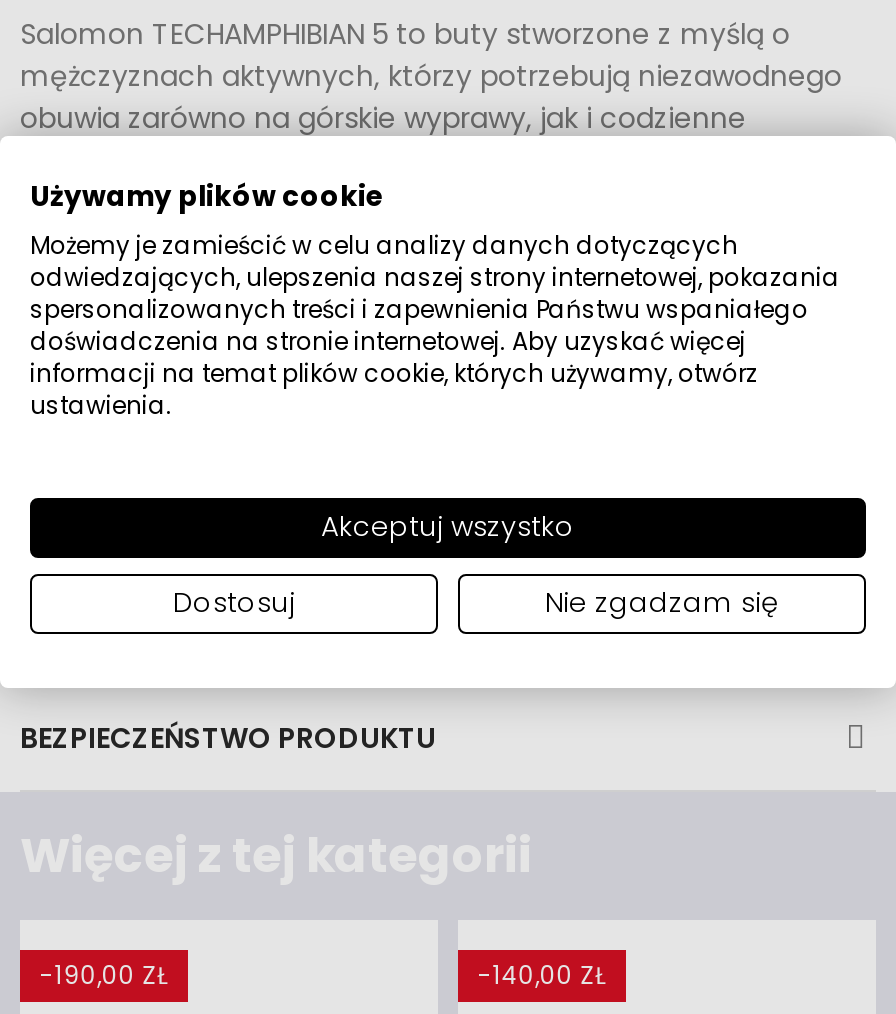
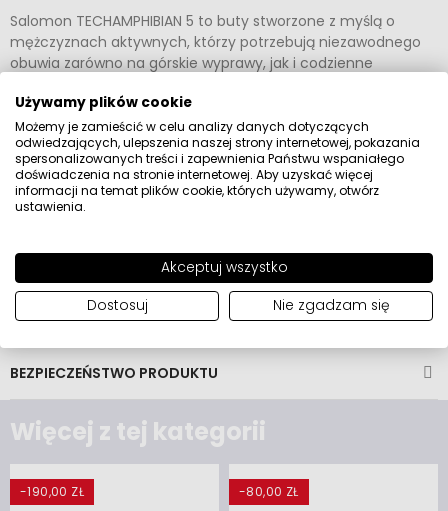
[478,958,606,992] -140,00 ZŁ -> [239,483,299,500] -80,00 ZŁ

